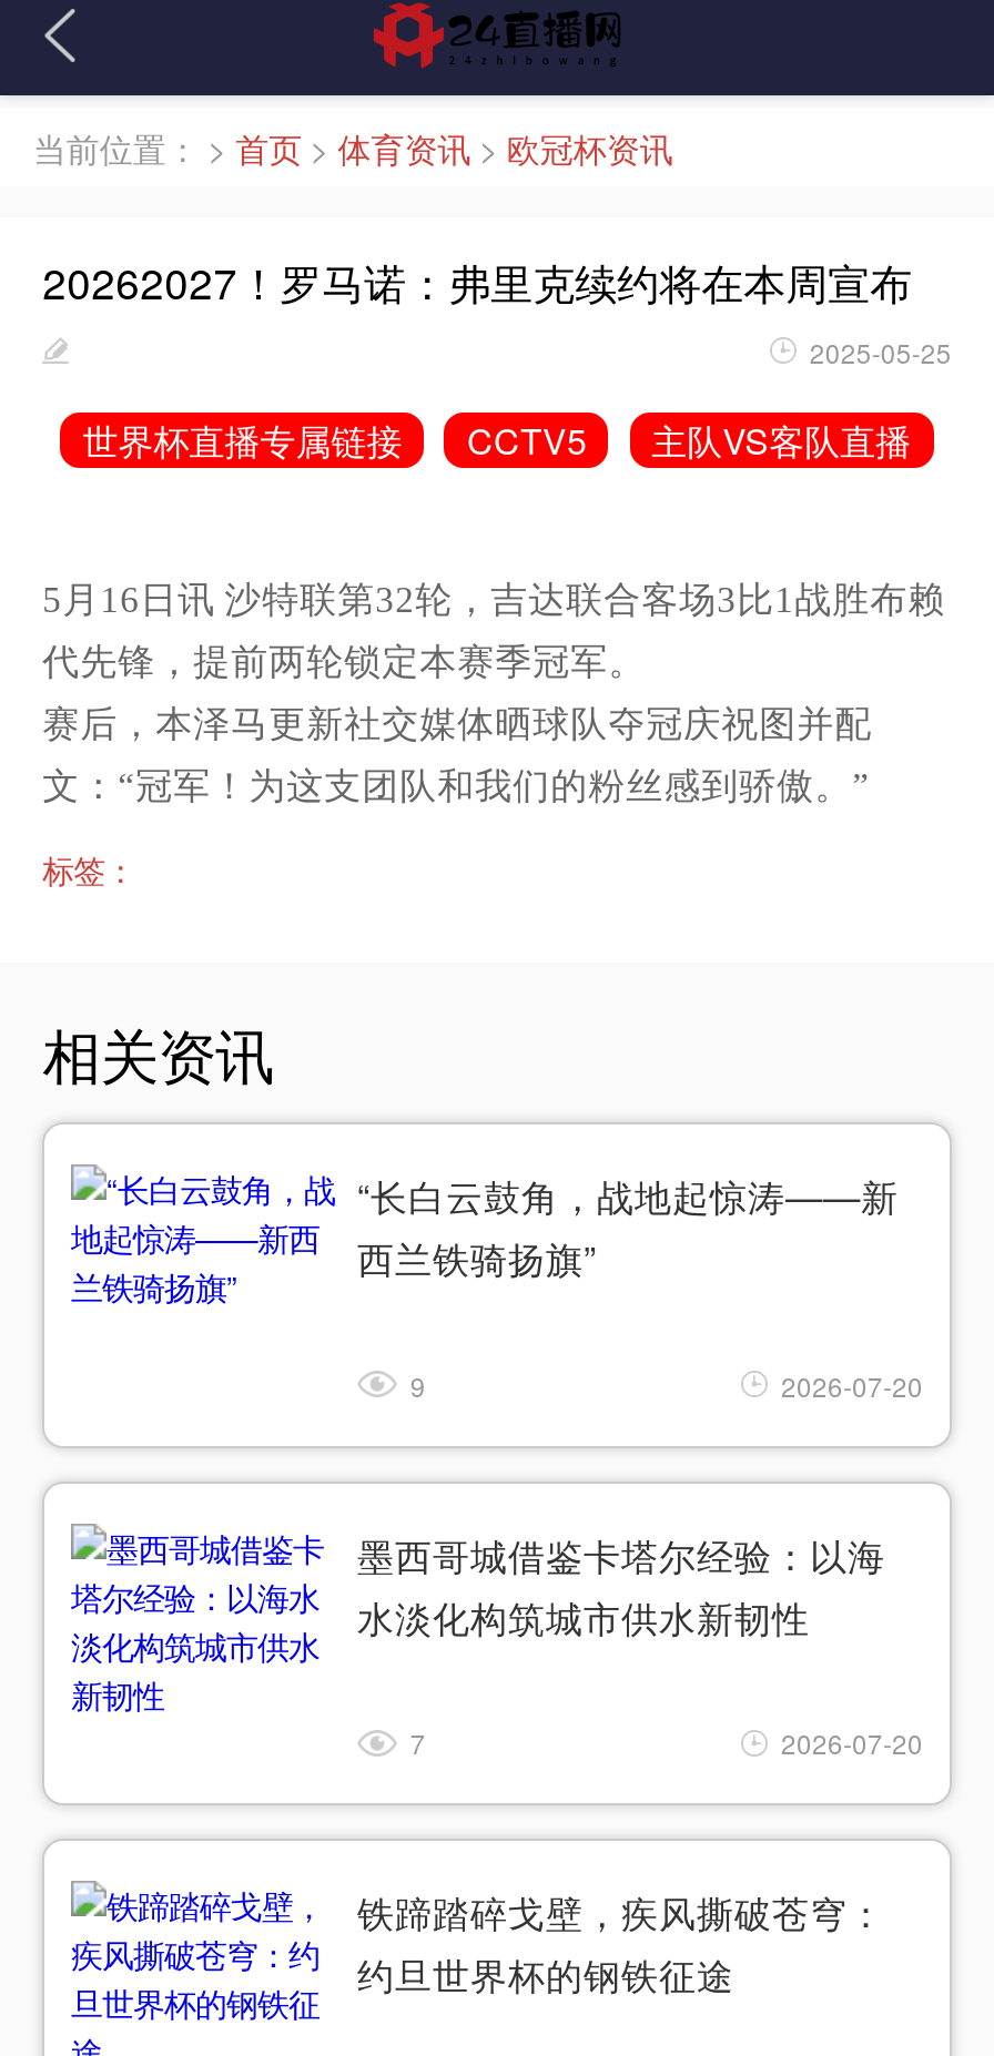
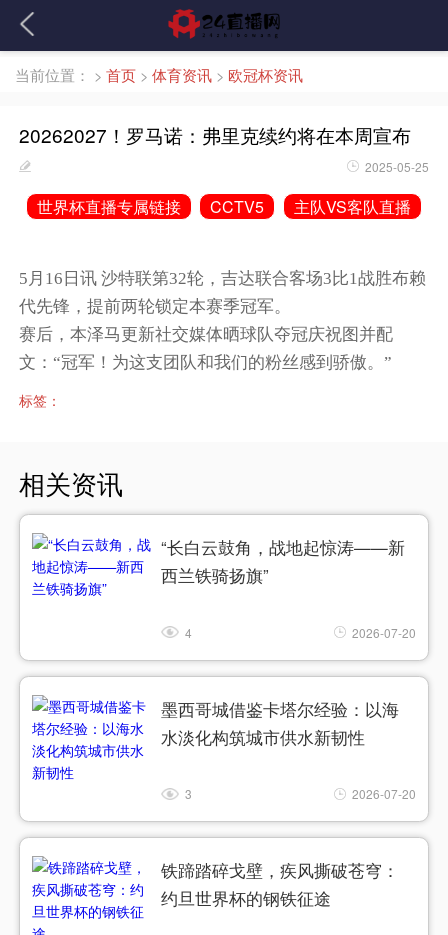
[410,1366,426,1403] 9 -> [185,624,192,641] 4
[410,1724,426,1761] 7 -> [185,785,192,802] 3

